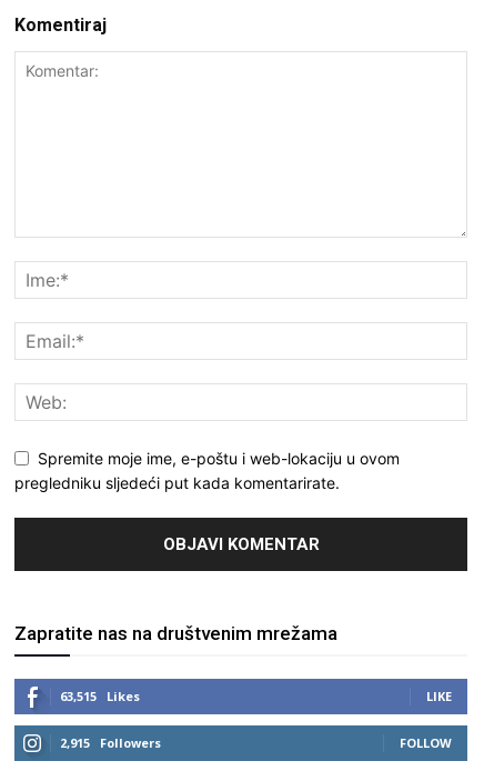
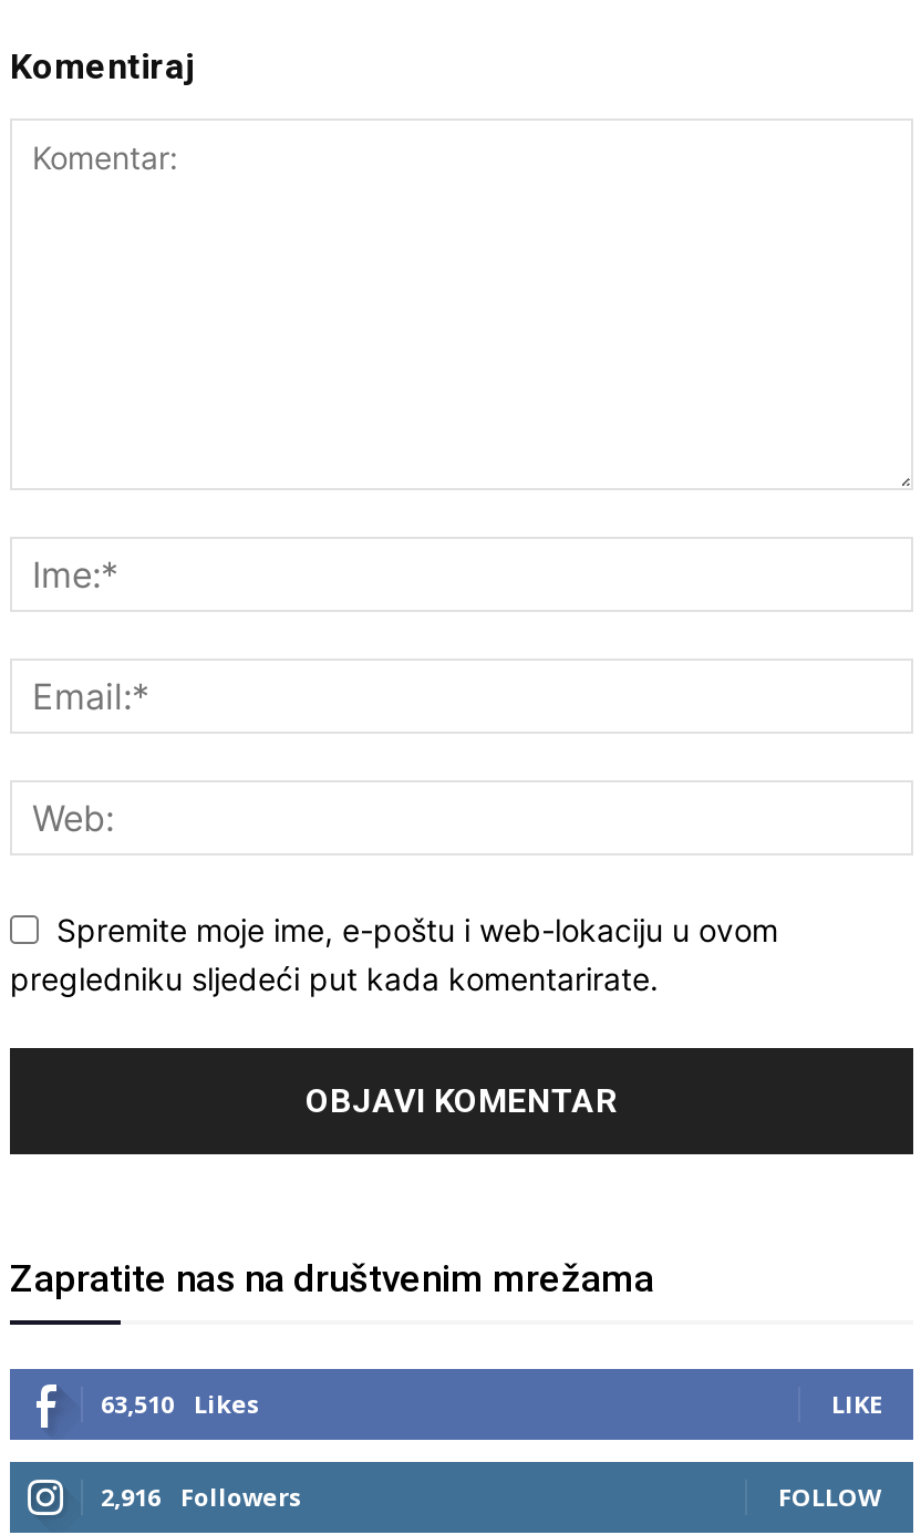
[60,688,140,705] 63,515 Likes -> [101,1388,260,1421] 63,510 Likes
[60,735,161,751] 2,915 Followers -> [101,1481,302,1514] 2,916 Followers

